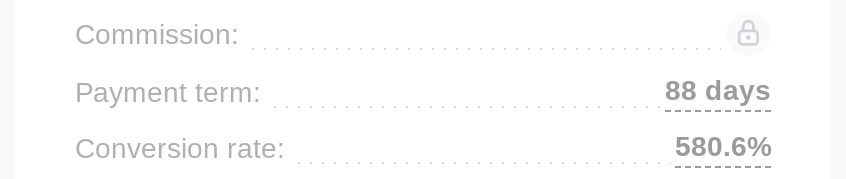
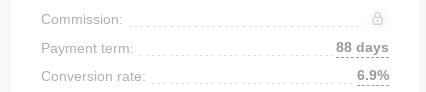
[675,130,771,162] 580.6% -> [357,67,389,83] 6.9%

